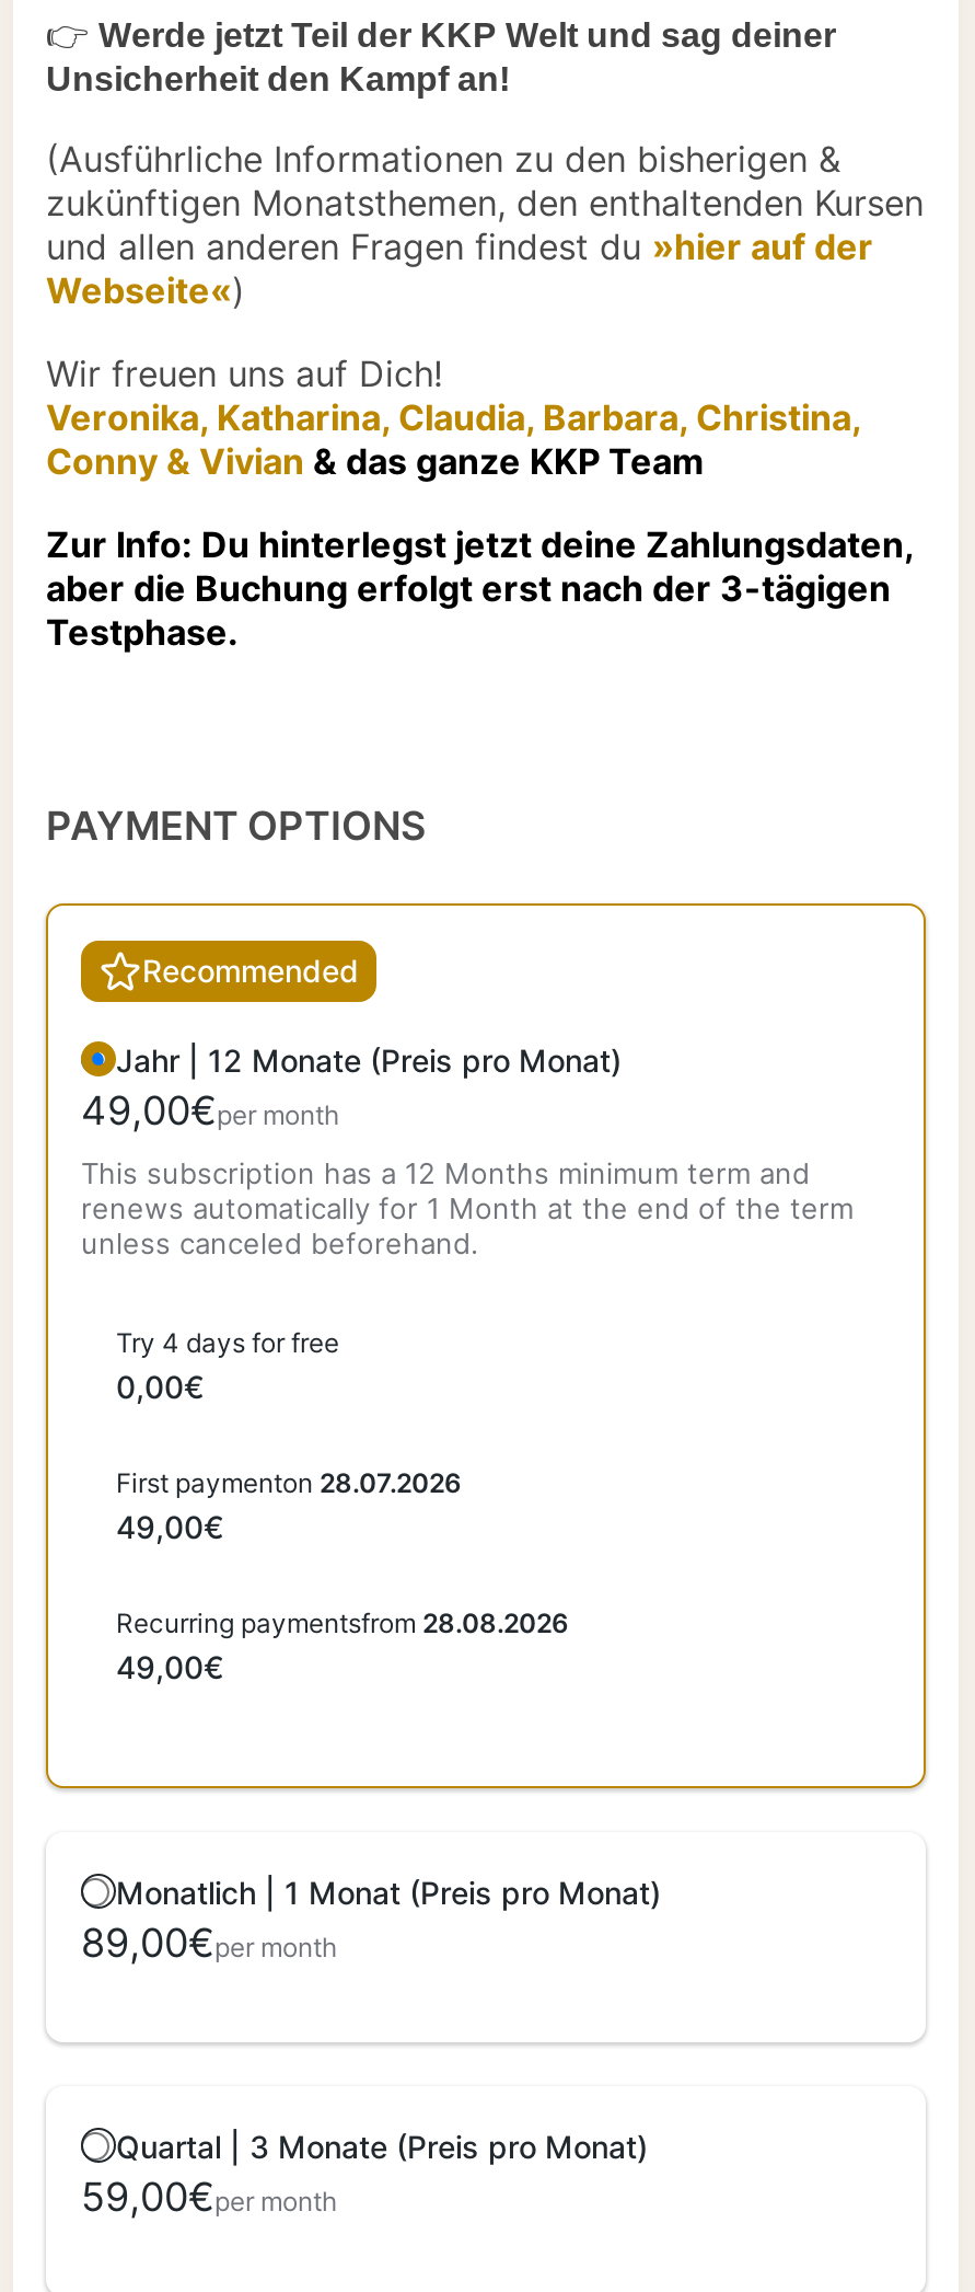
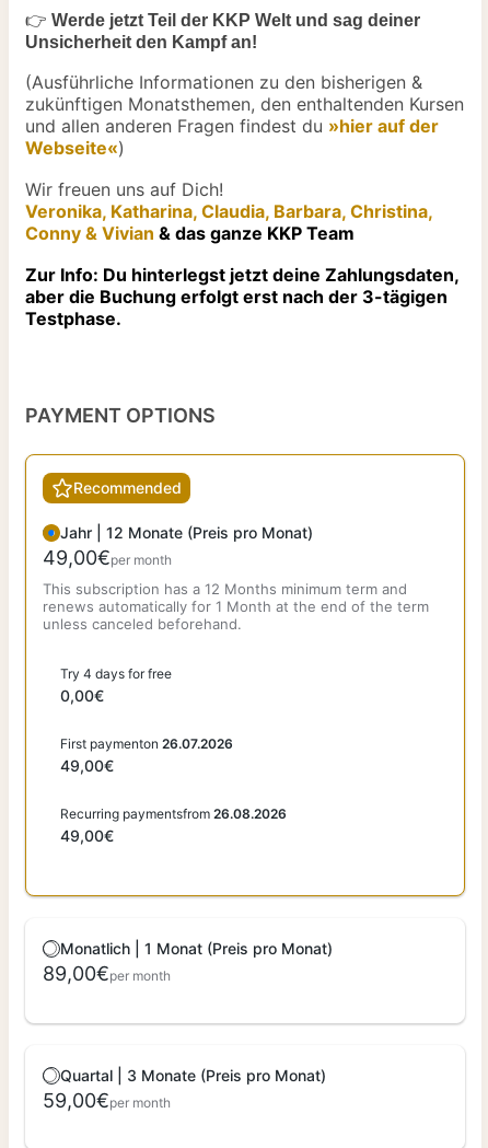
[116,1467,462,1499] First paymenton 28.07.2026 -> [60,736,233,752] First paymenton 26.07.2026
[116,1607,569,1640] Recurring paymentsfrom 28.08.2026 -> [60,806,287,822] Recurring paymentsfrom 26.08.2026

